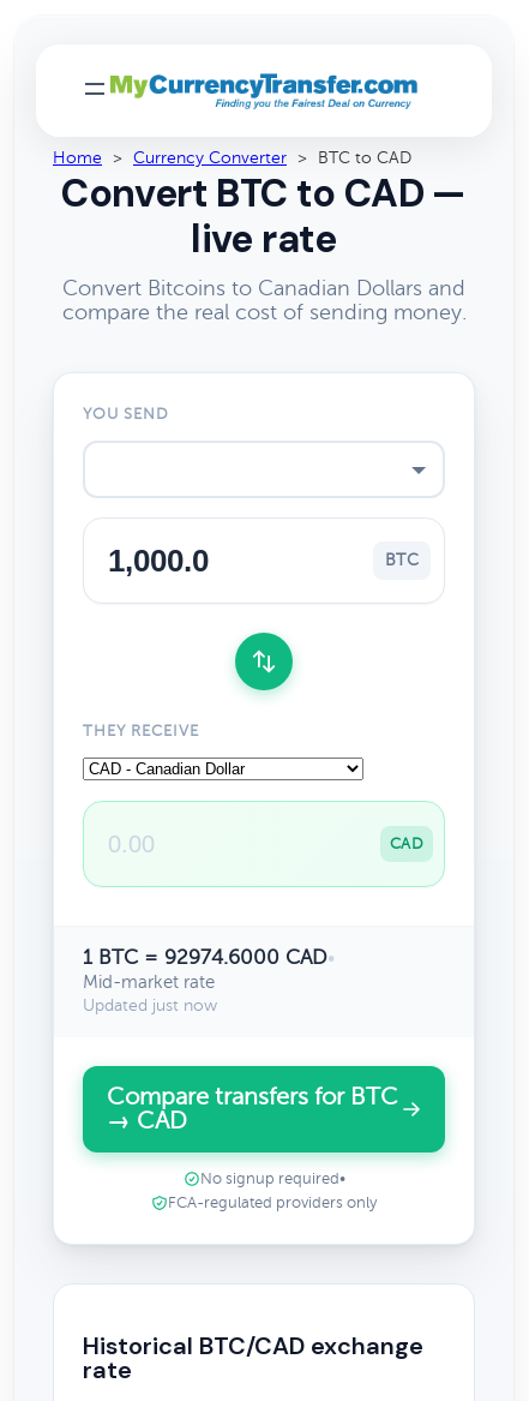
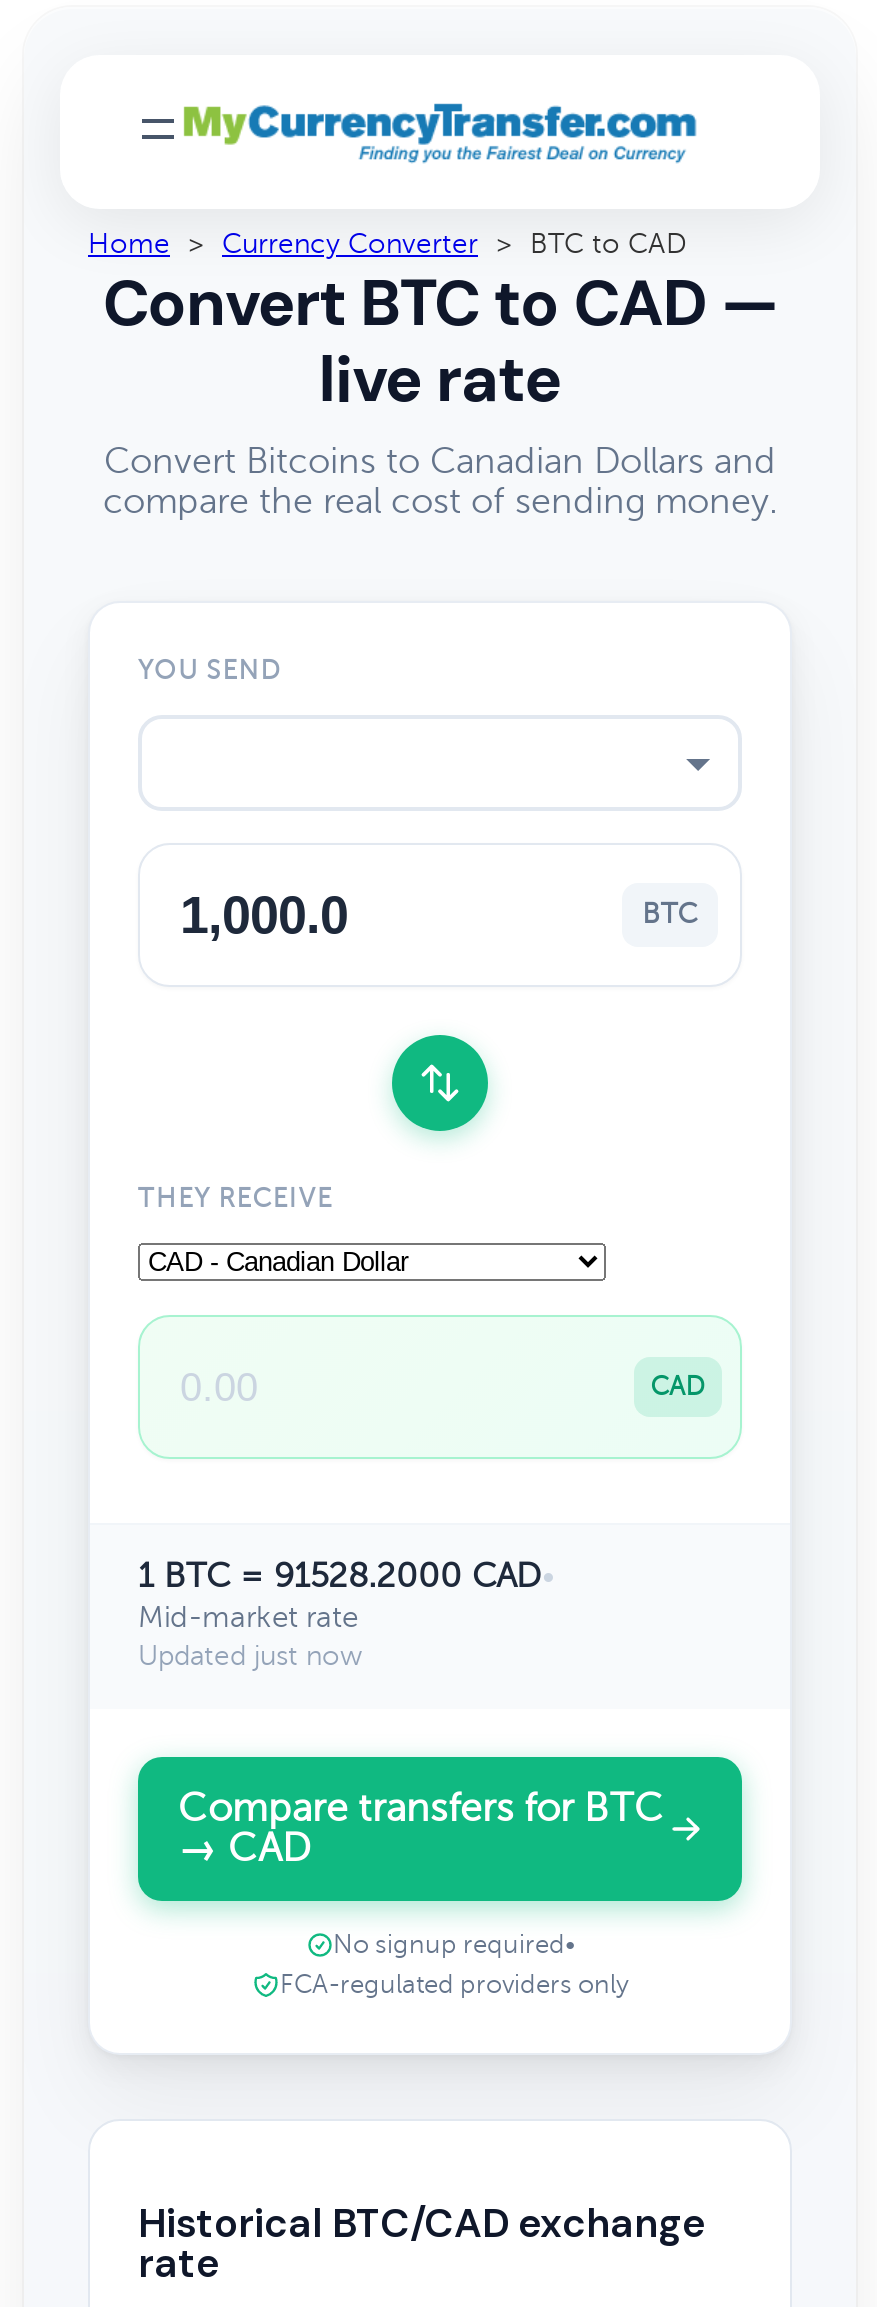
[83,946,335,969] 1 BTC = 92974.6000 CAD • -> [138,1557,554,1595] 1 BTC = 91528.2000 CAD •

